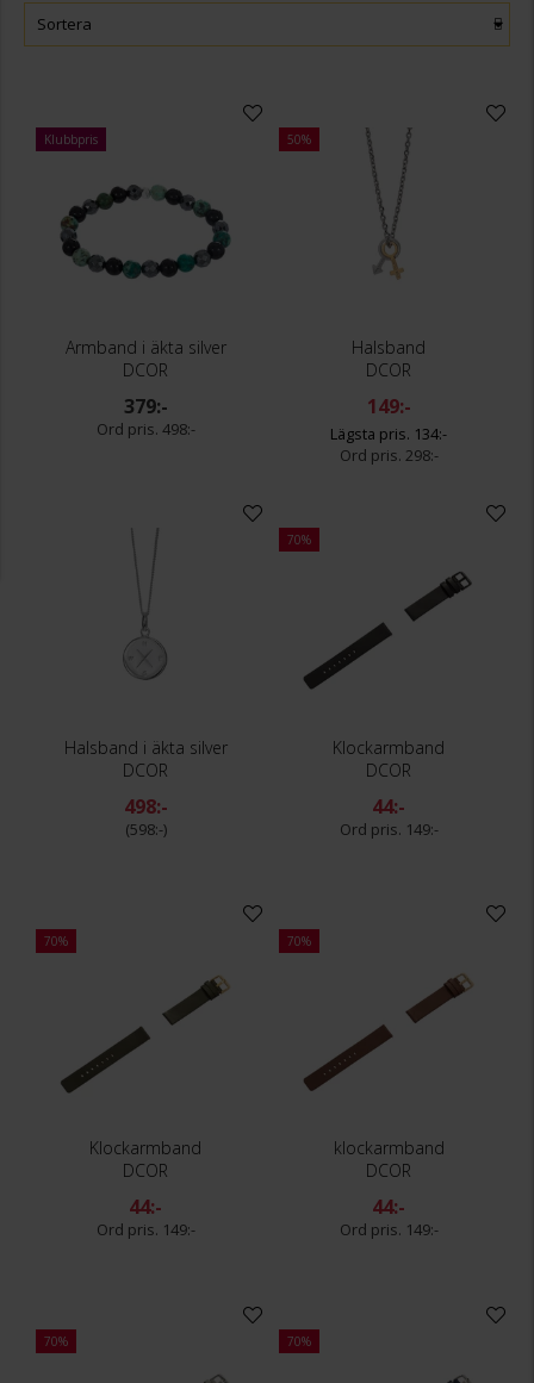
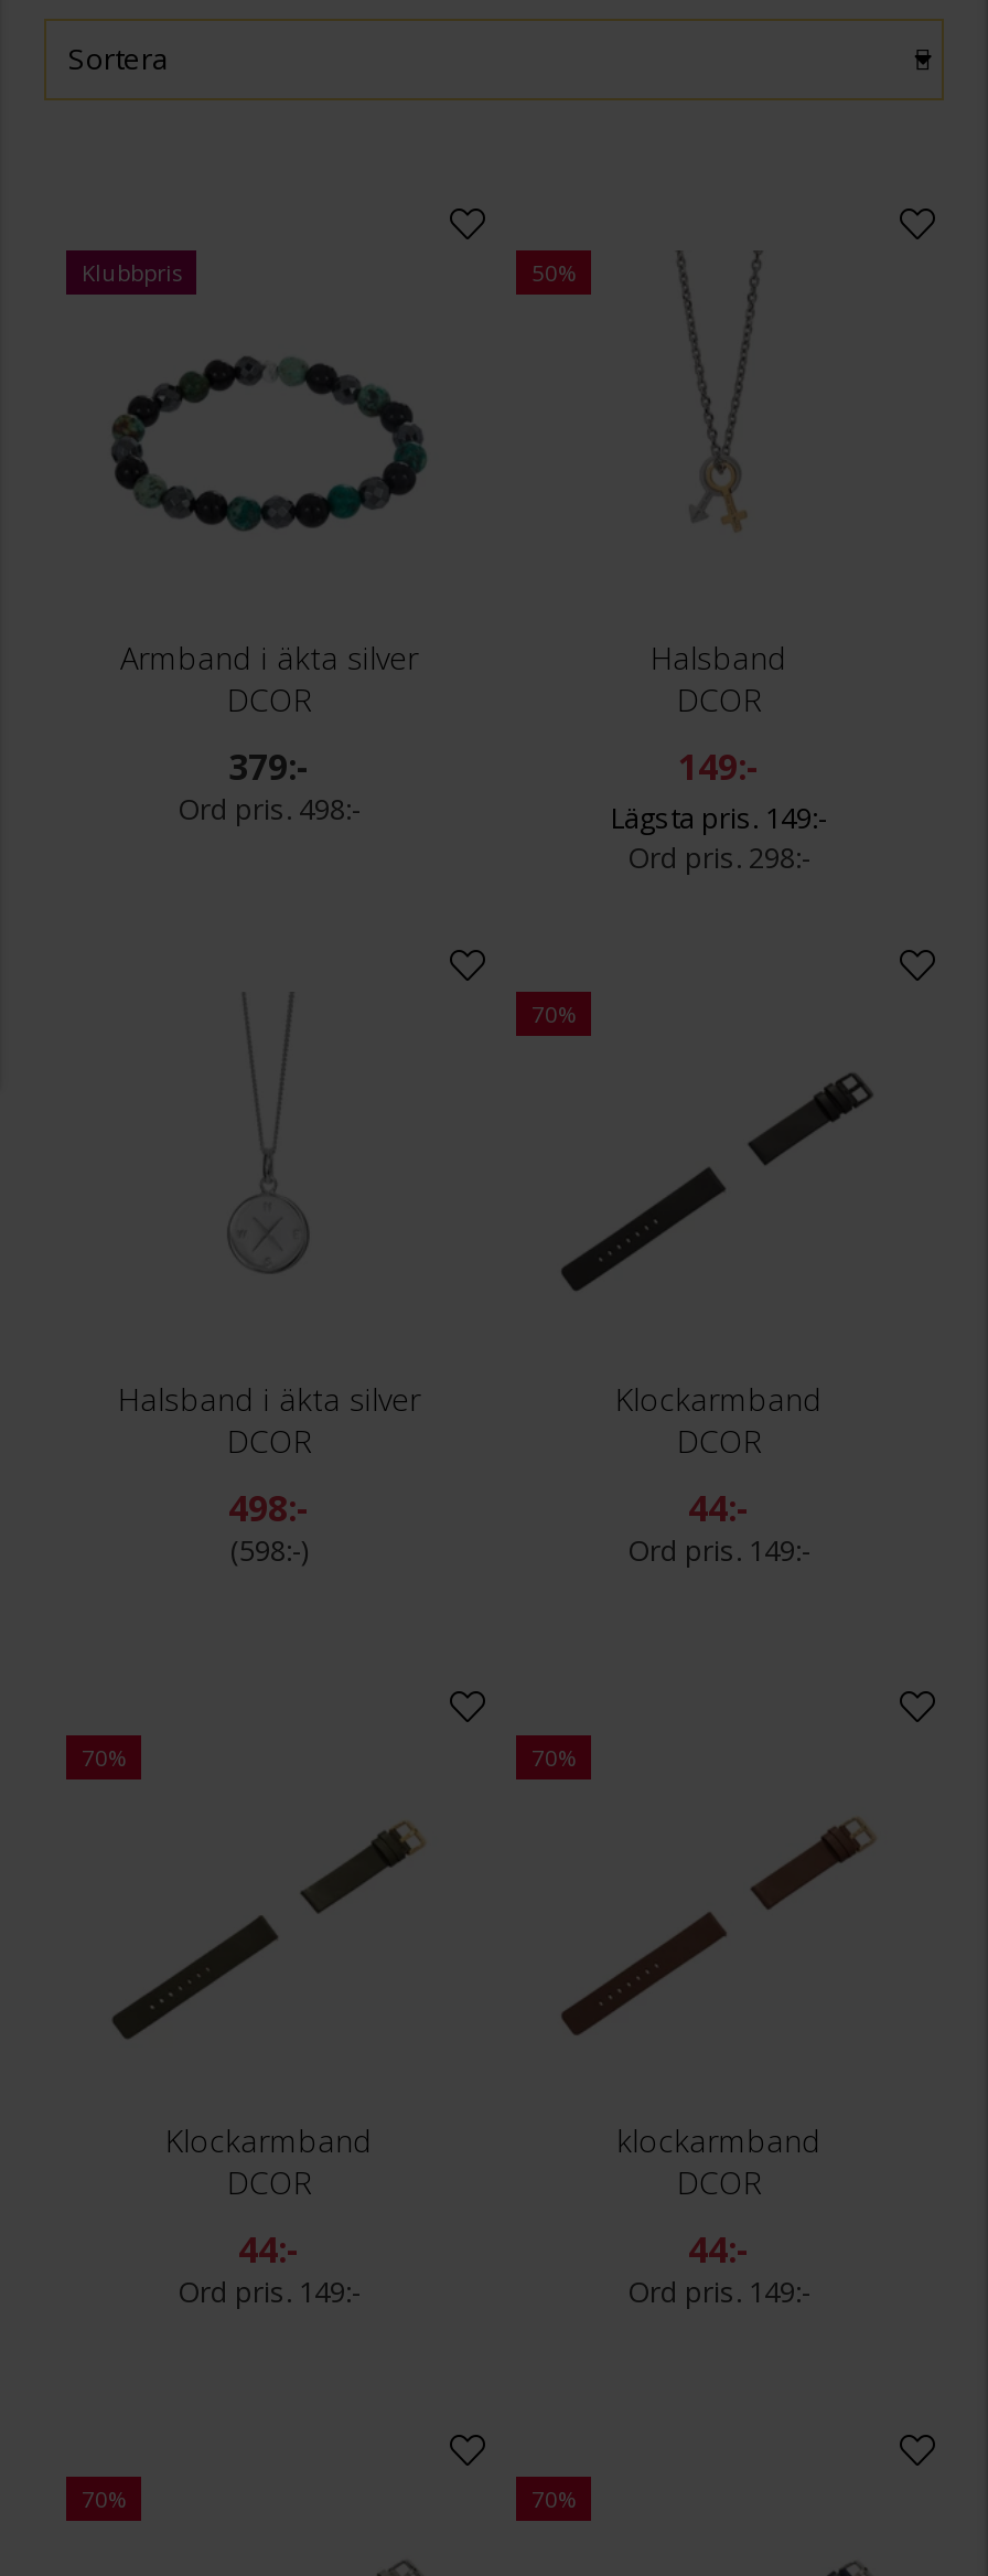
[414,422,447,444] 134:- -> [765,797,827,836] 149:-

